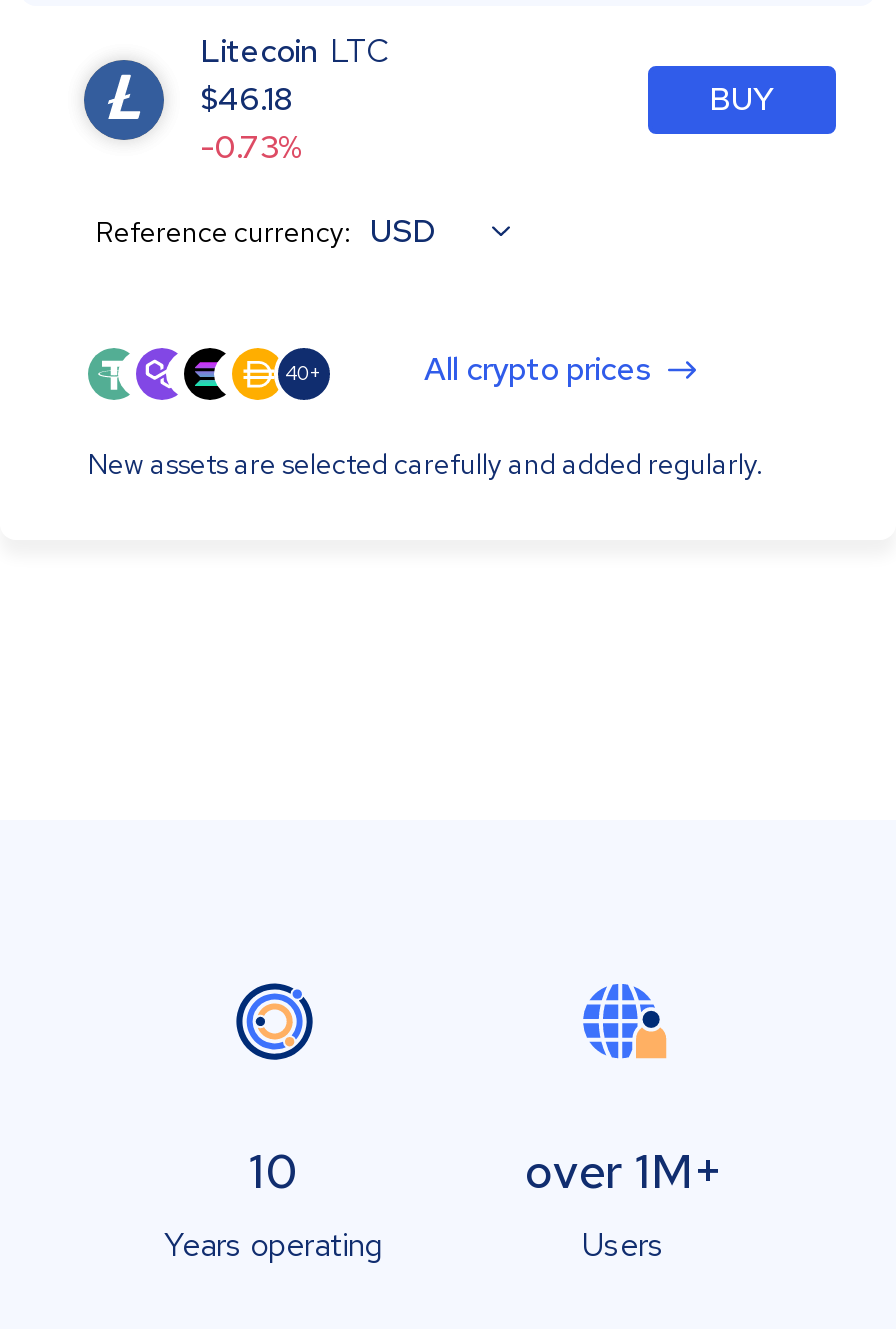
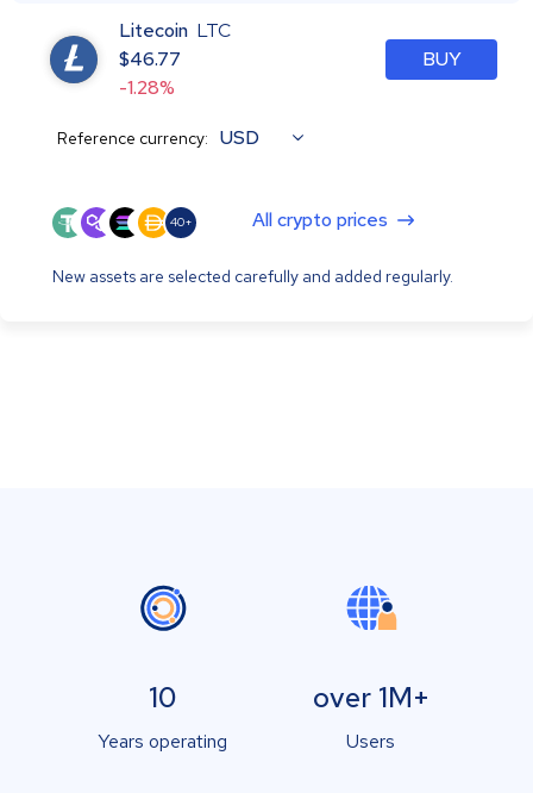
[200,78,294,120] $46.18 -> [119,46,181,71] $46.77
[200,126,304,168] -0.73% -> [119,75,175,100] -1.28%

